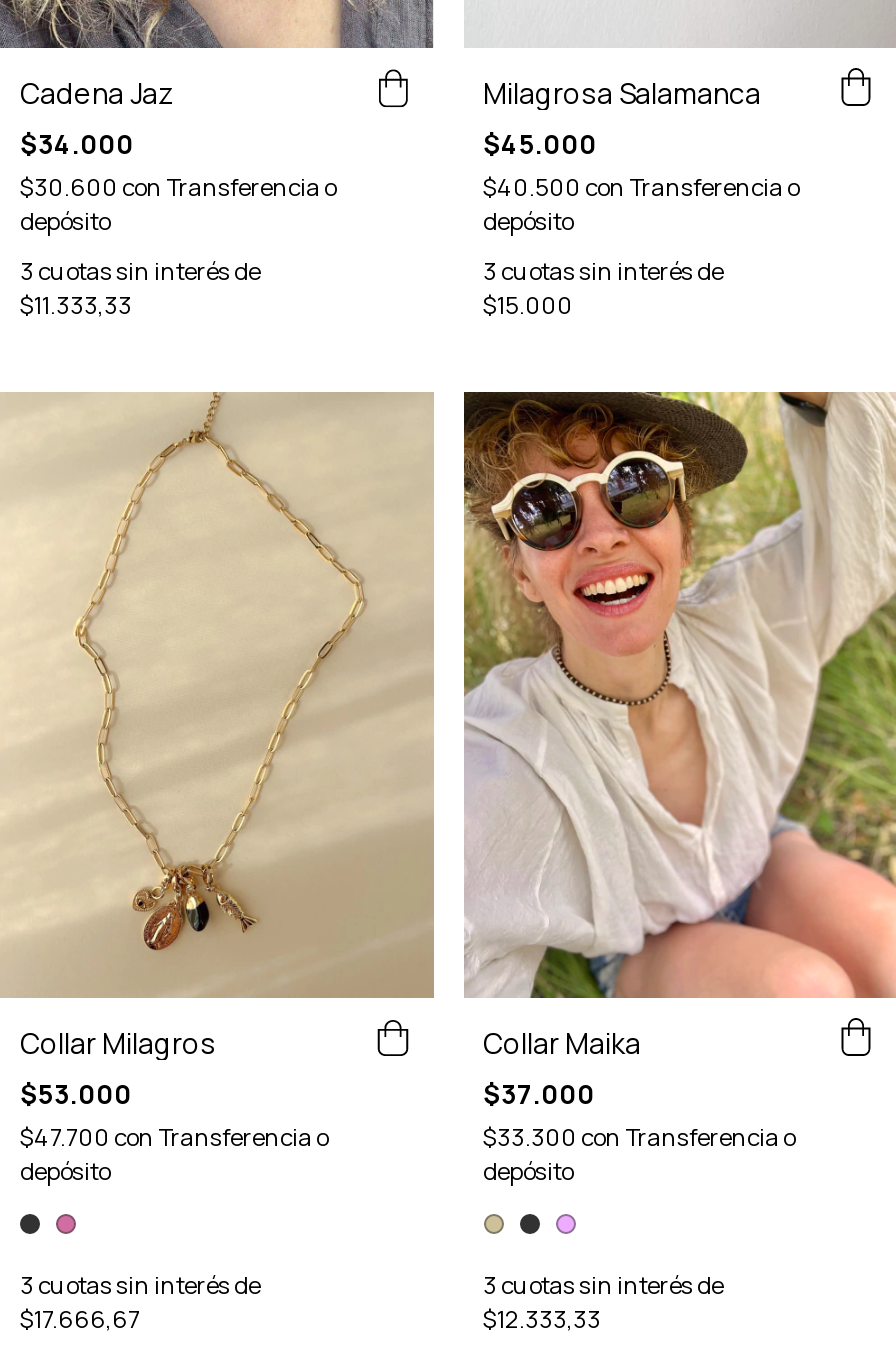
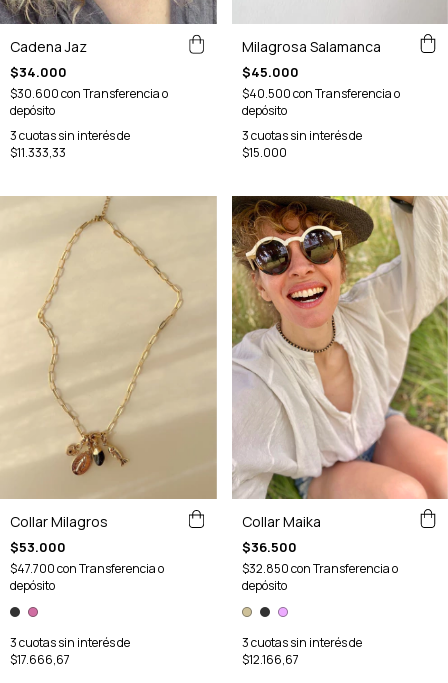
[483,1076,595,1112] $37.000 -> [241,538,296,556] $36.500
[483,1120,795,1154] $33.300 con Transferencia o -> [241,560,397,577] $32.850 con Transferencia o
[483,1302,601,1336] $12.333,33 -> [241,651,298,668] $12.166,67

